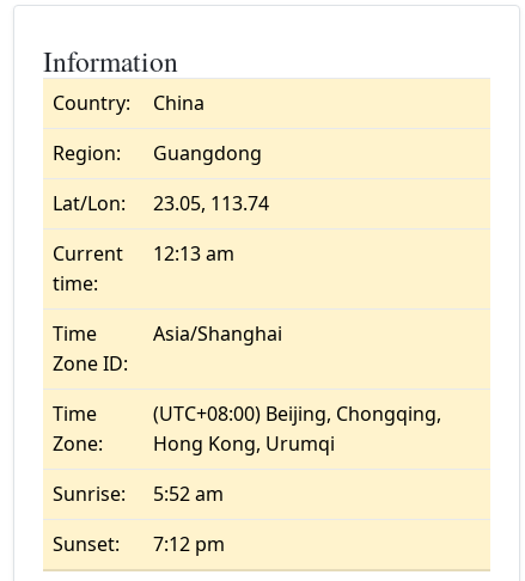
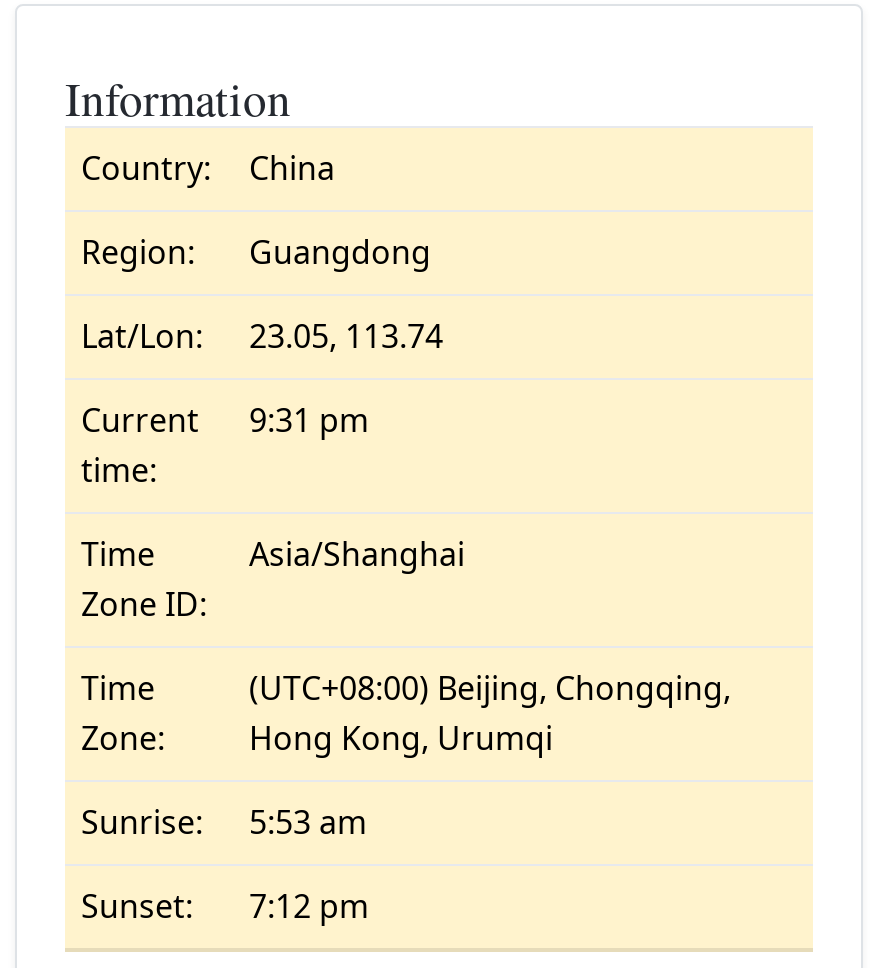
[53,240,234,267] Current 12:13 am -> [81,398,369,442] Current 9:31 pm
[53,481,224,507] Sunrise: 5:52 am -> [81,800,367,844] Sunrise: 5:53 am

